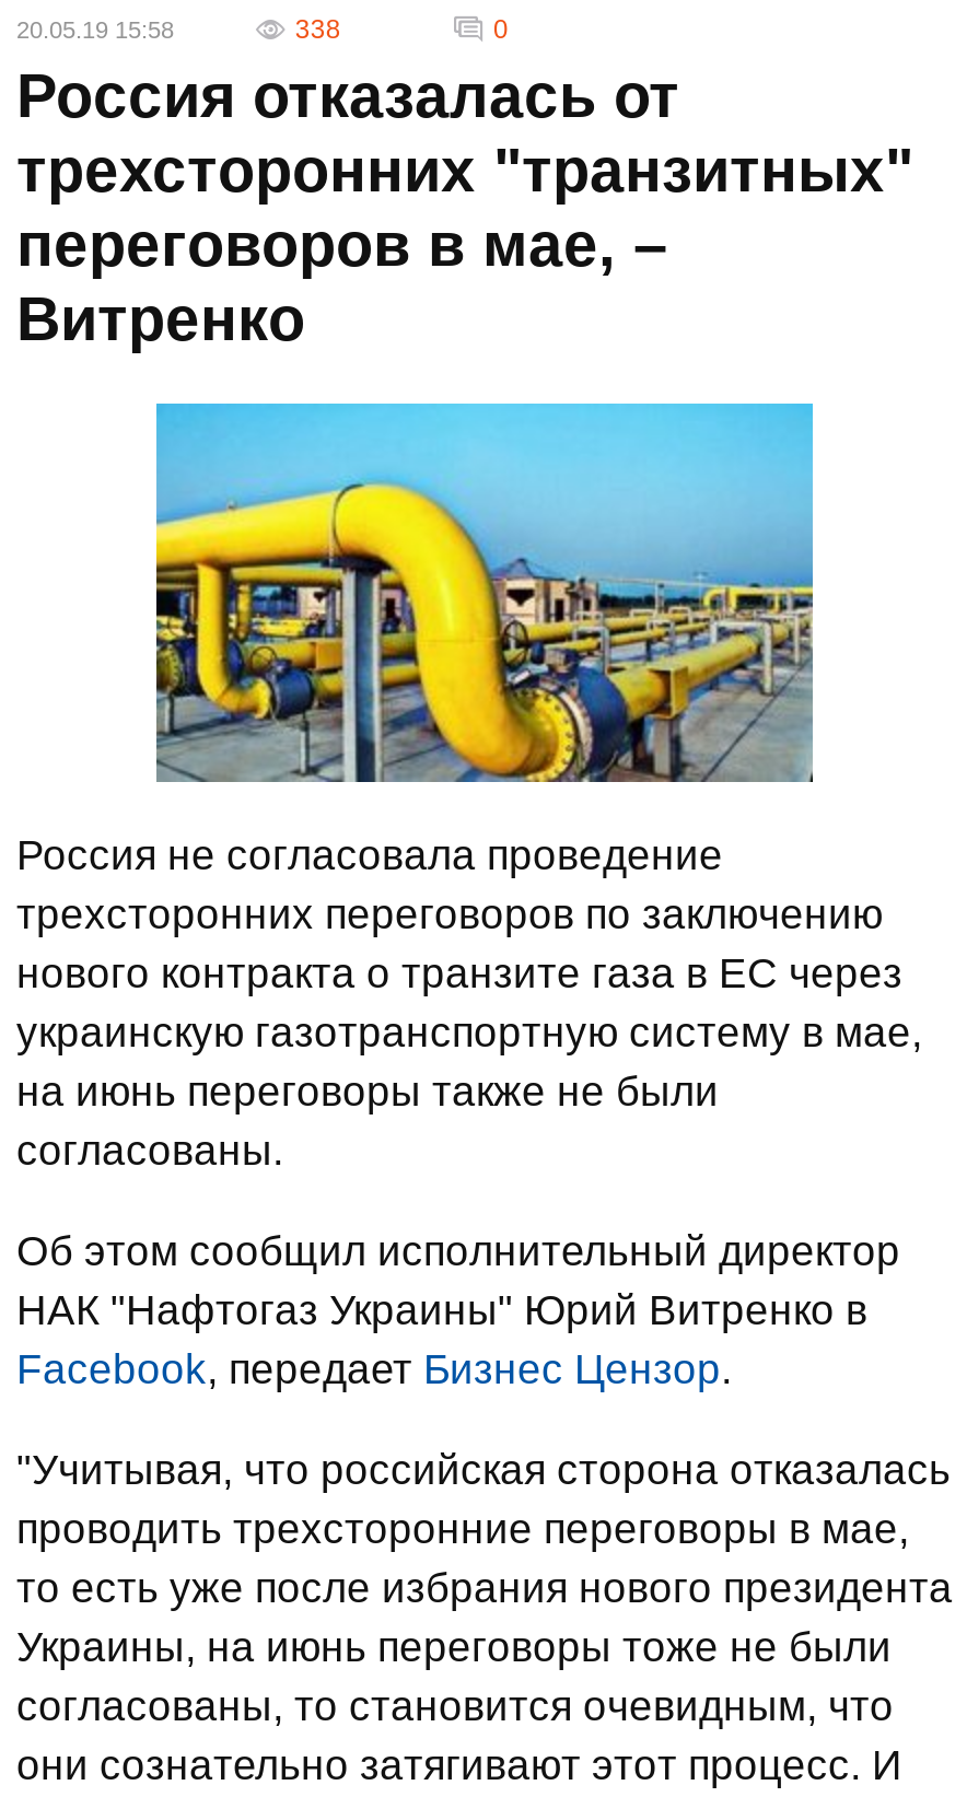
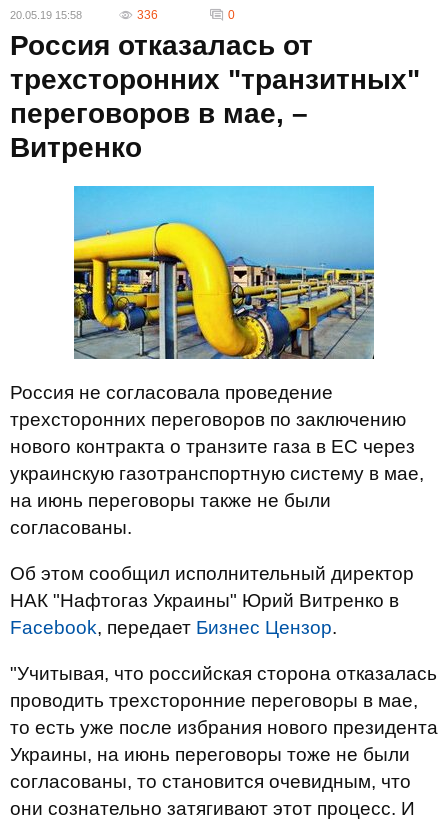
[295,14,341,44] 338 -> [137,8,158,22] 336

